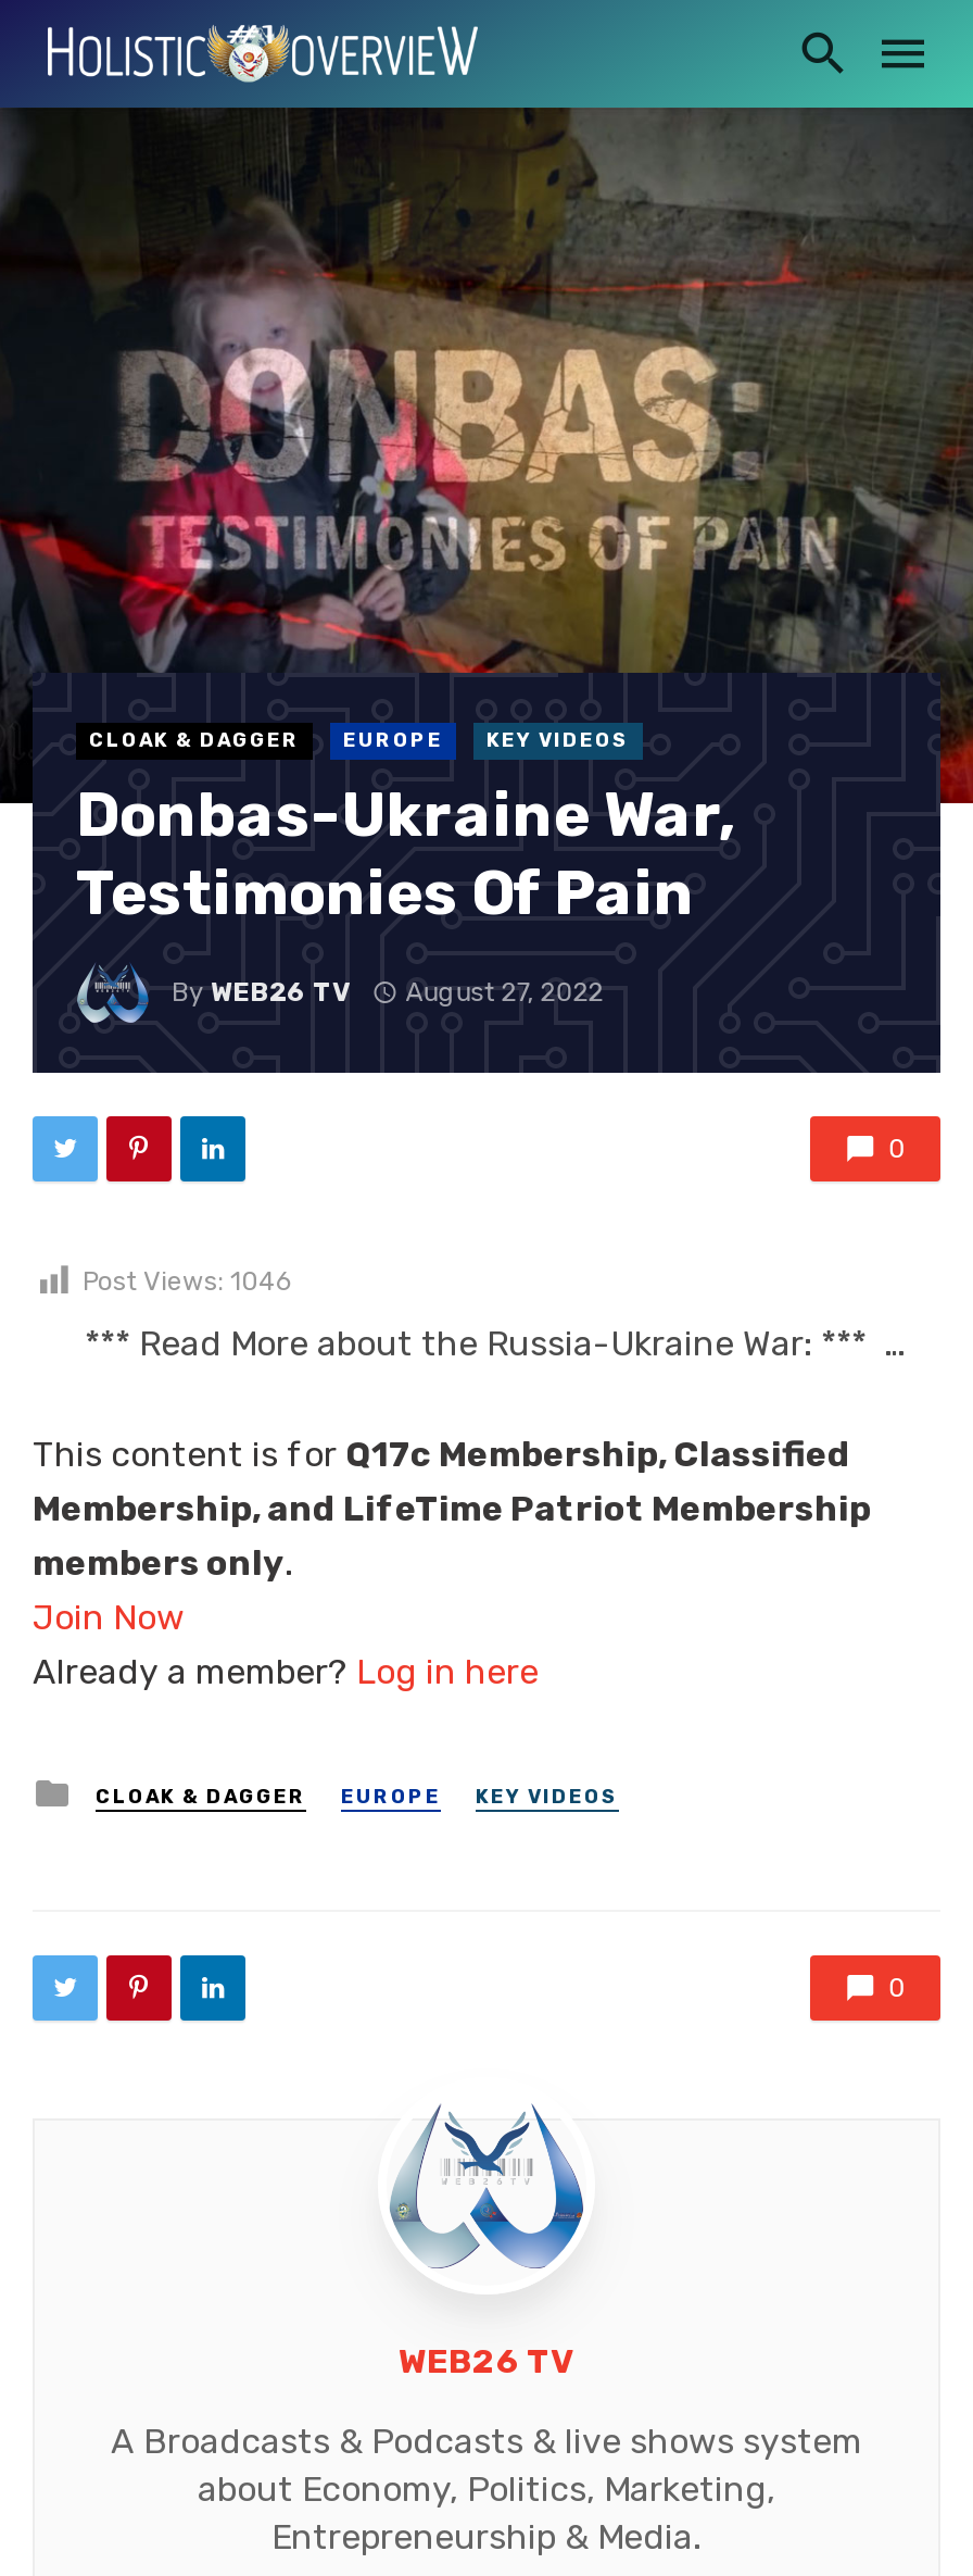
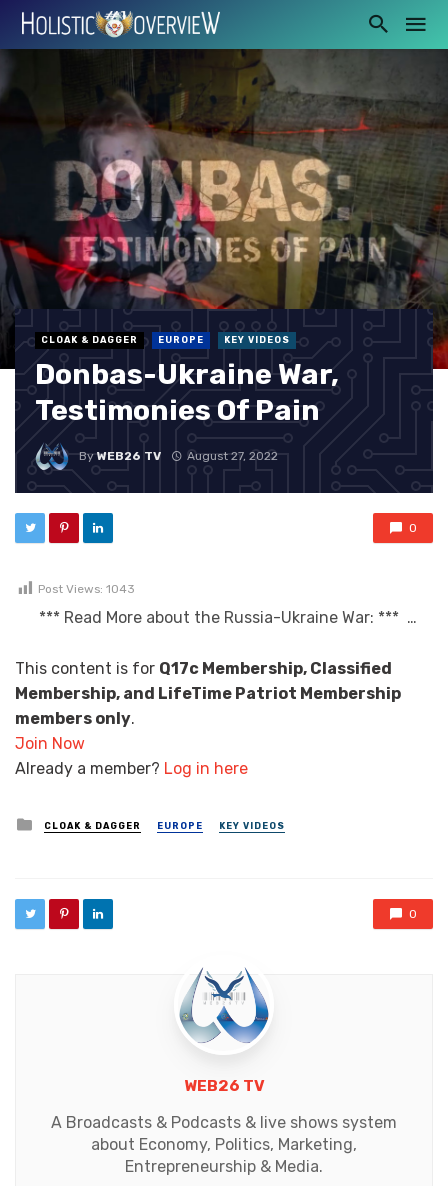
[83,1268,291,1298] Post Views: 1046 -> [38,583,135,597] Post Views: 1043

